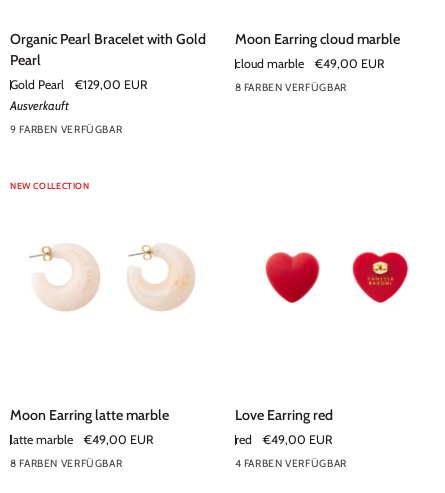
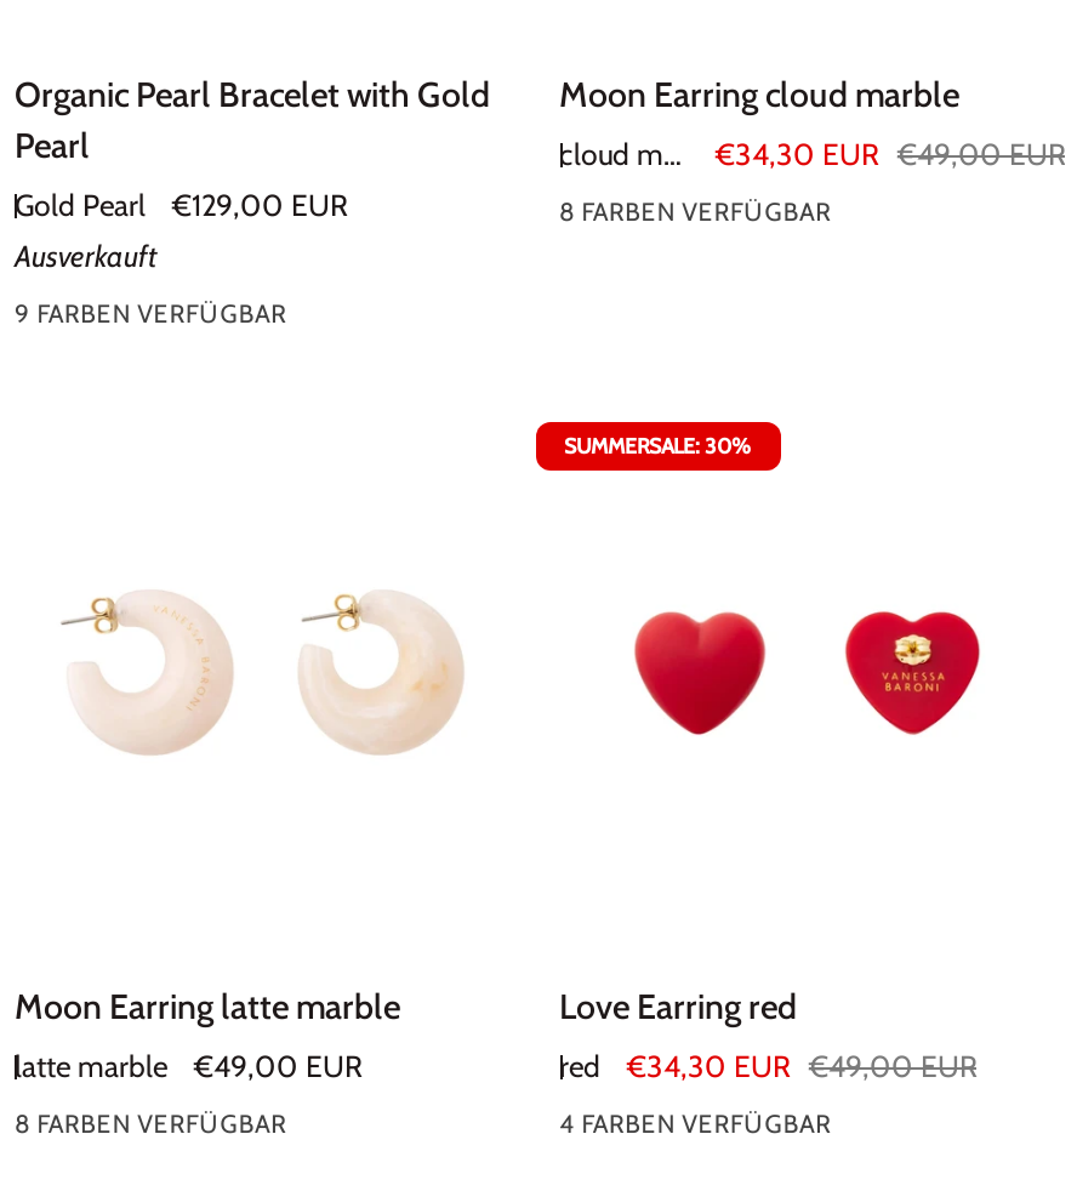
[314,56,383,71] €49,00 EUR -> [716,135,1065,171] €34,30 EUR €49,00 EUR
none -> [564,433,751,457] SUMMERSALE: 30%
[10,181,90,191] NEW COLLECTION -> none
[262,432,331,447] €49,00 EUR -> [627,1048,976,1084] €34,30 EUR €49,00 EUR

